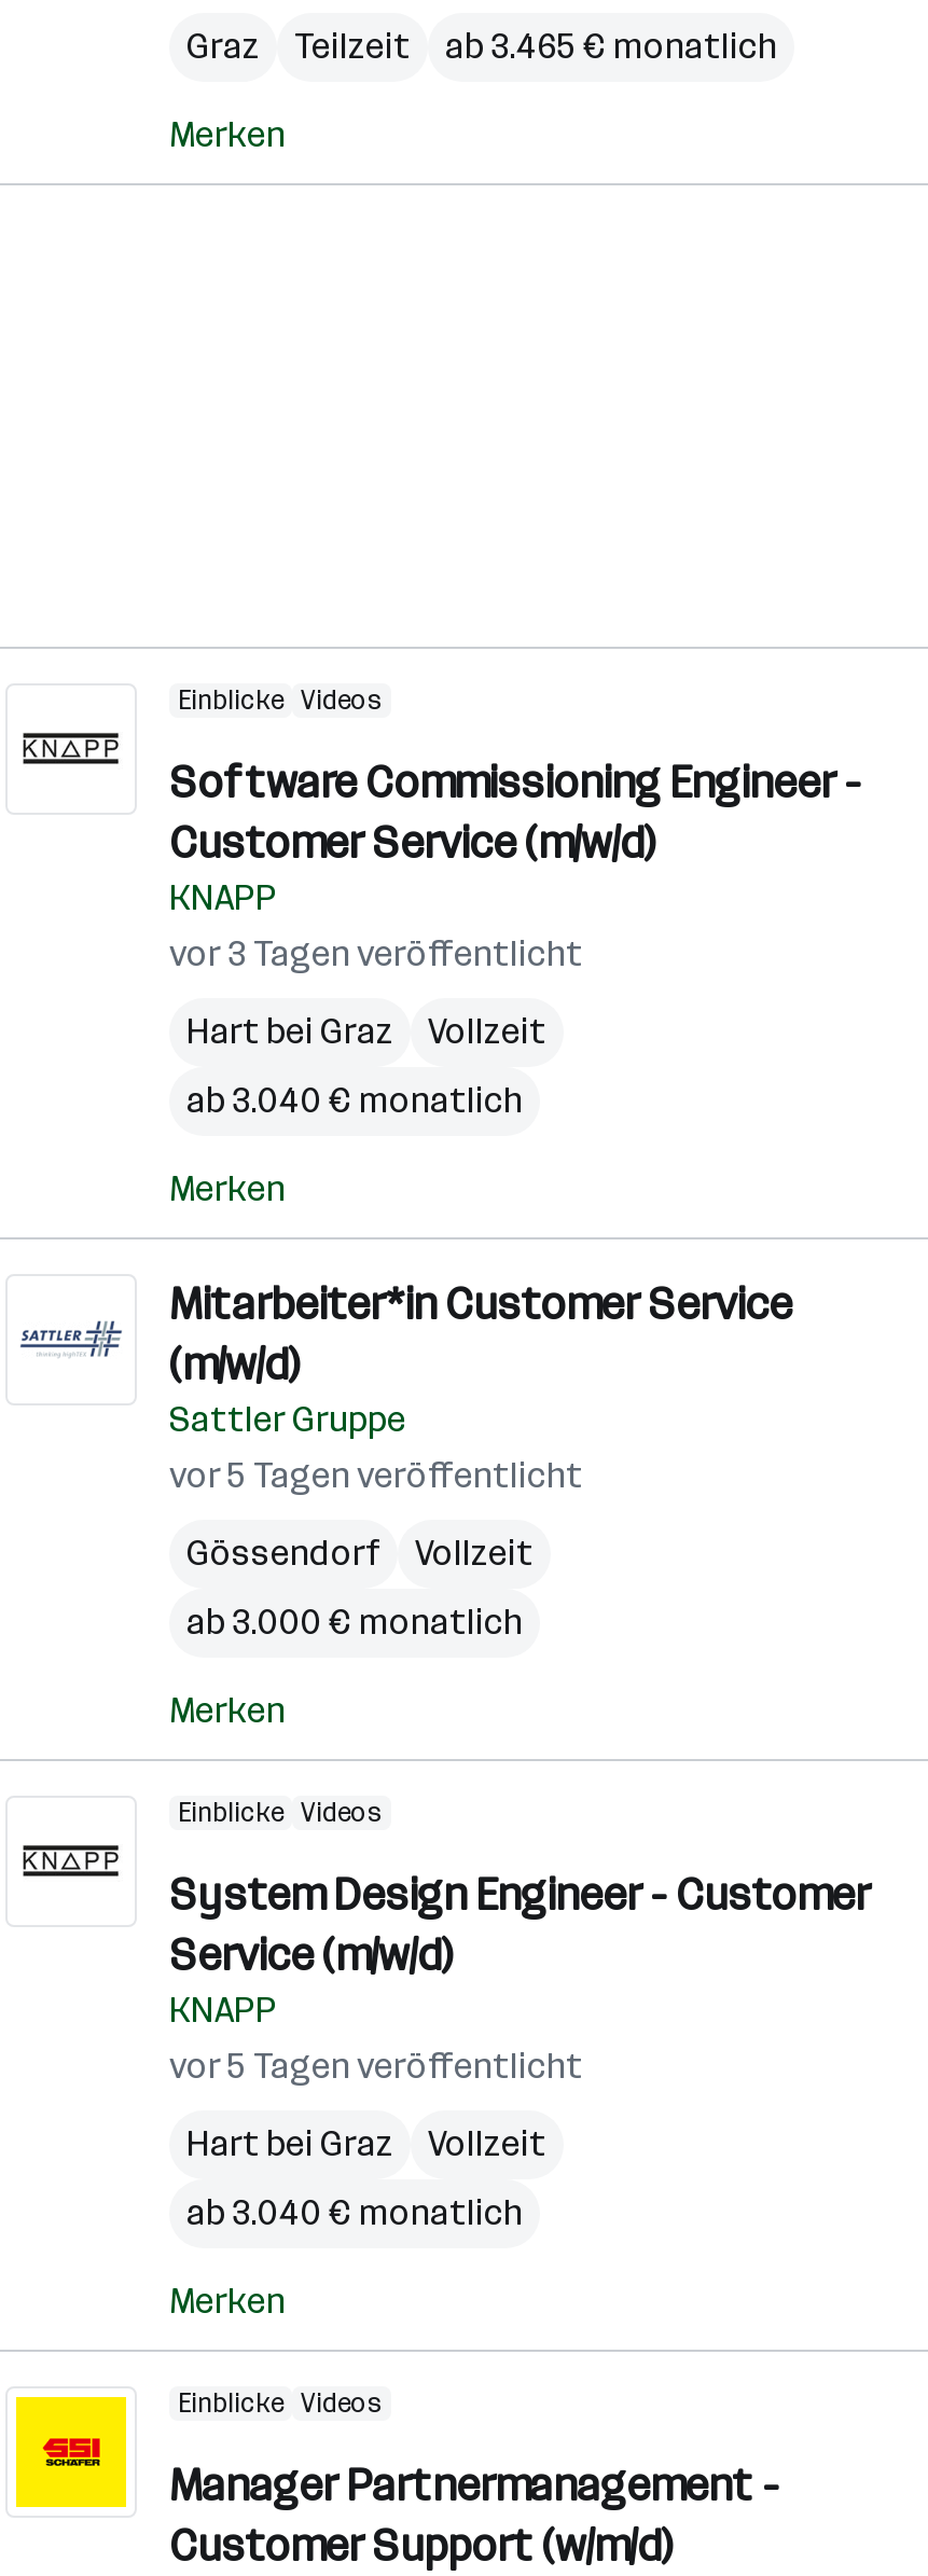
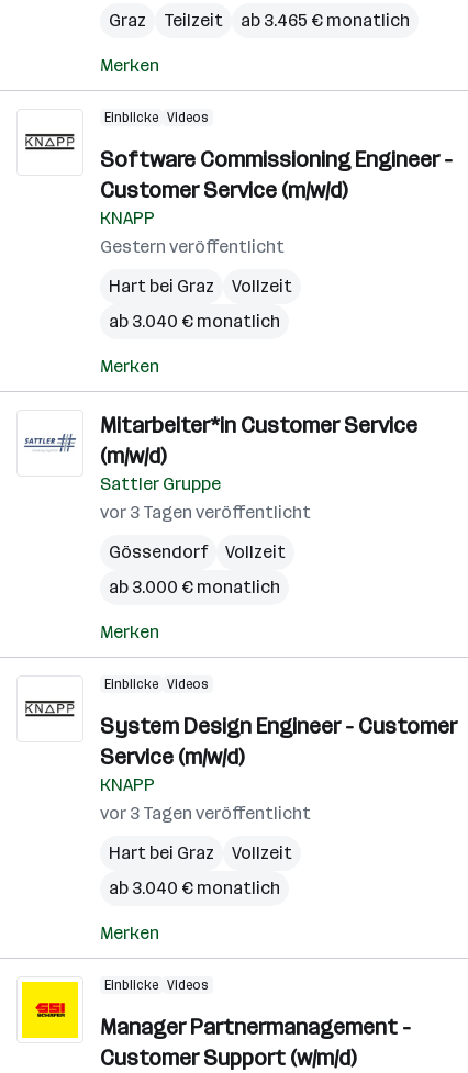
[169,933,583,974] vor 3 Tagen veröffentlicht -> [100,236,285,257] Gestern veröffentlicht
[169,1455,583,1496] vor 5 Tagen veröffentlicht -> [100,502,311,523] vor 3 Tagen veröffentlicht
[169,2046,583,2087] vor 5 Tagen veröffentlicht -> [100,803,311,824] vor 3 Tagen veröffentlicht

